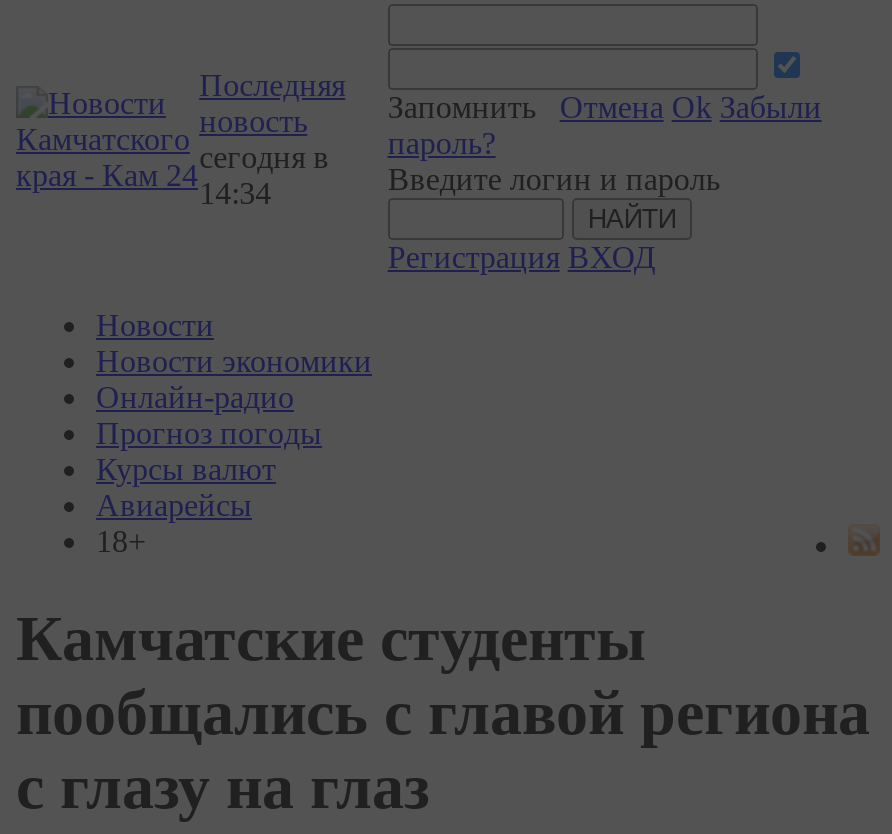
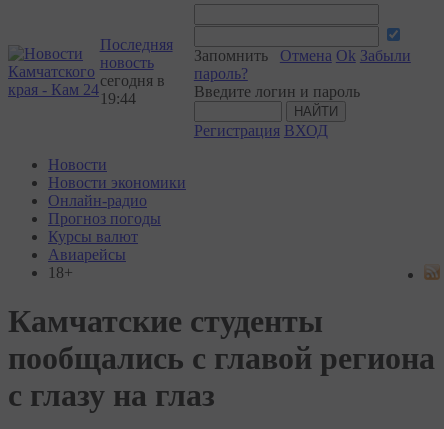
[199,176,271,210] 14:34 -> [100,90,136,107] 19:44

